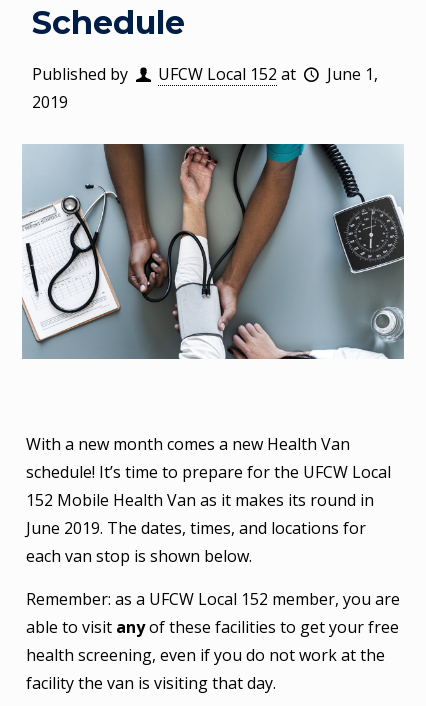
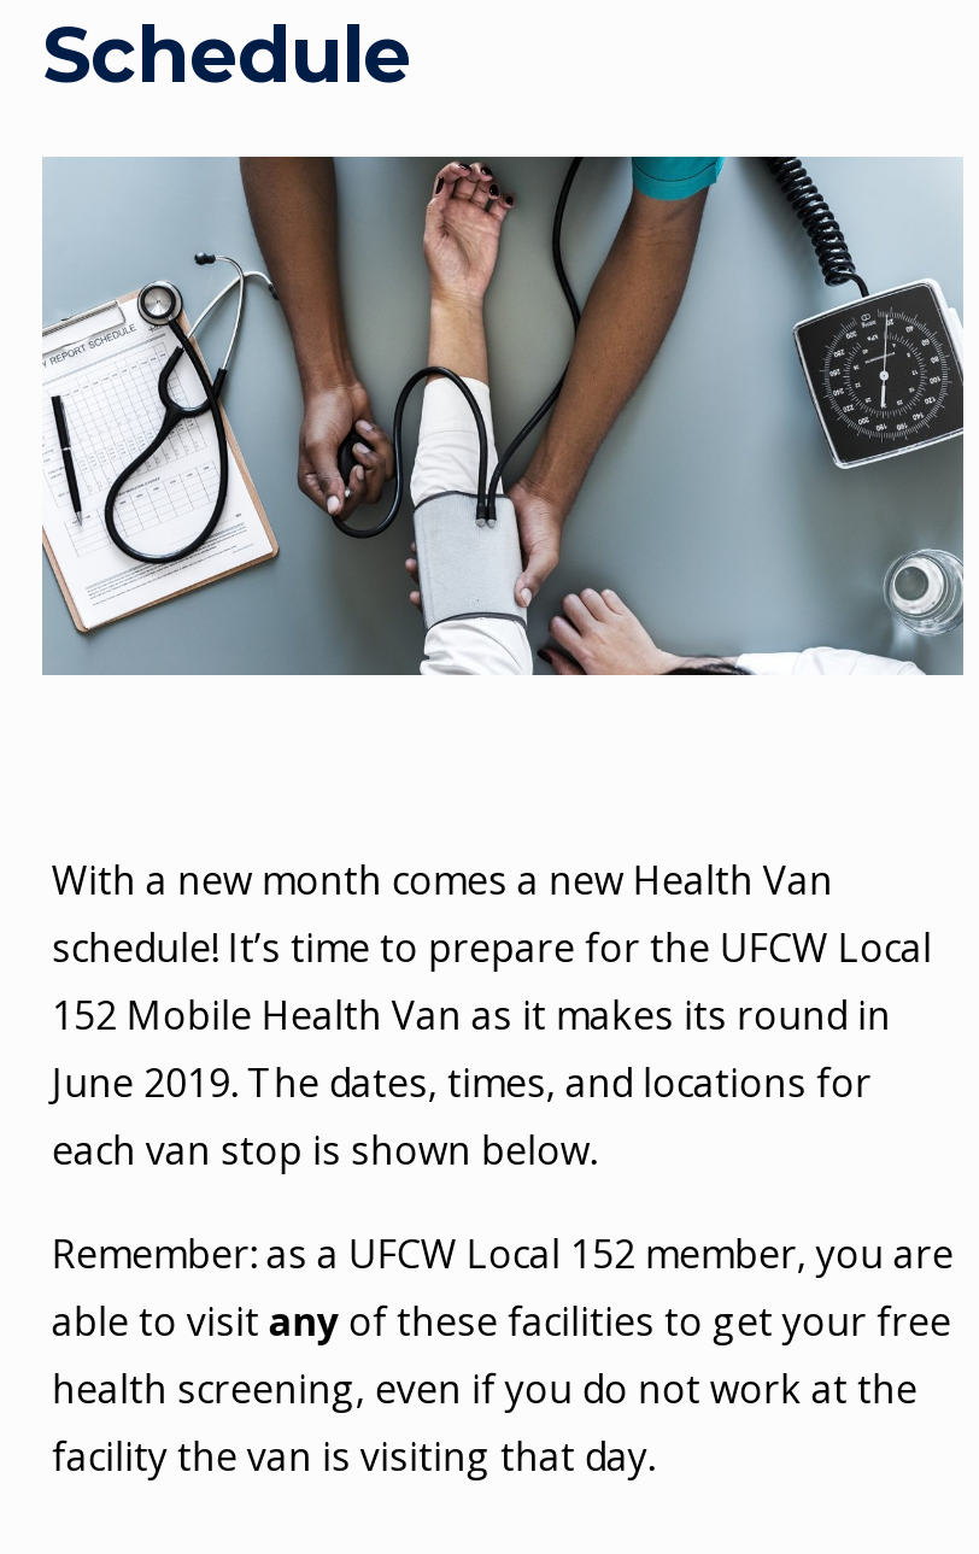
[32,63,378,113] Published by | UFCW Local 152 at | June 1, | 2019 -> none

